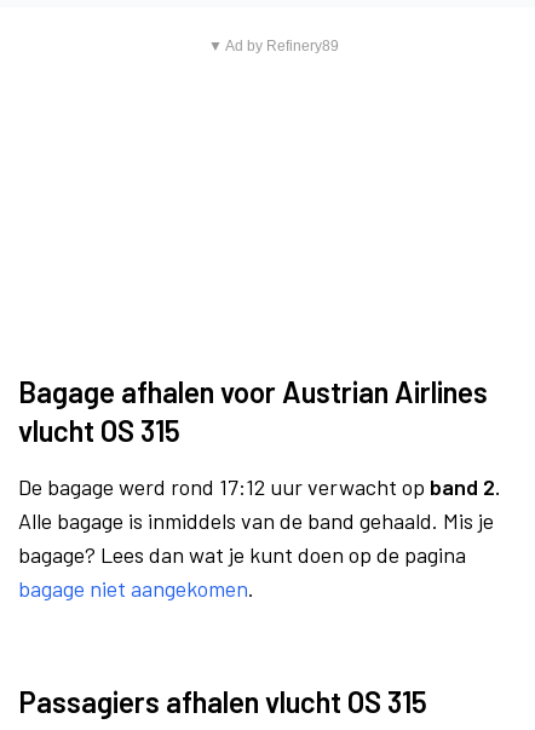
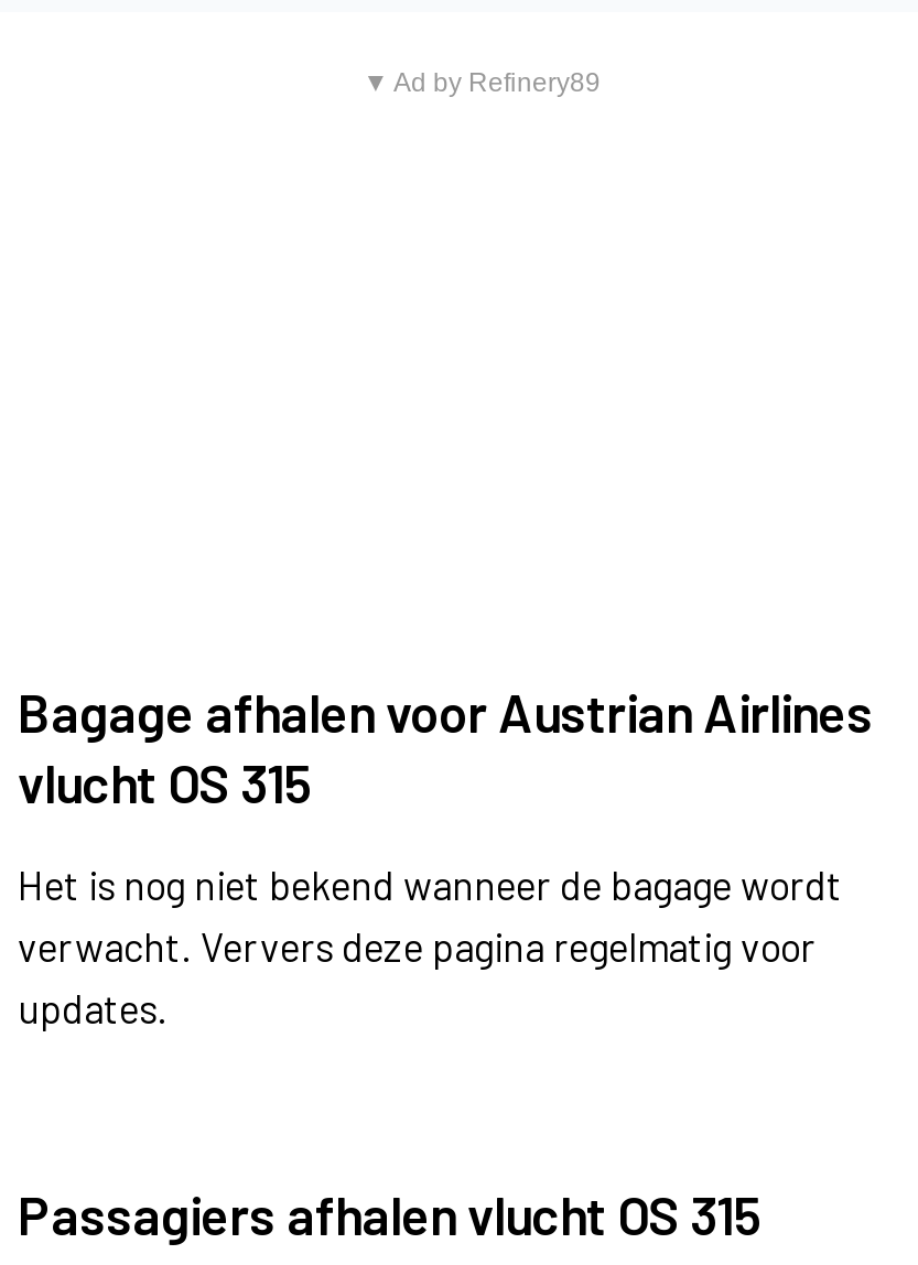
[18,473,500,602] De bagage werd rond 17:12 uur verwacht op band 2. | Alle bagage is inmiddels van de band gehaald. Mis je | bagage? Lees dan wat je kunt doen op de pagina | bagage niet aangekomen. -> [18,861,842,1032] Het is nog niet bekend wanneer de bagage wordt | verwacht. Ververs deze pagina regelmatig voor | updates.

